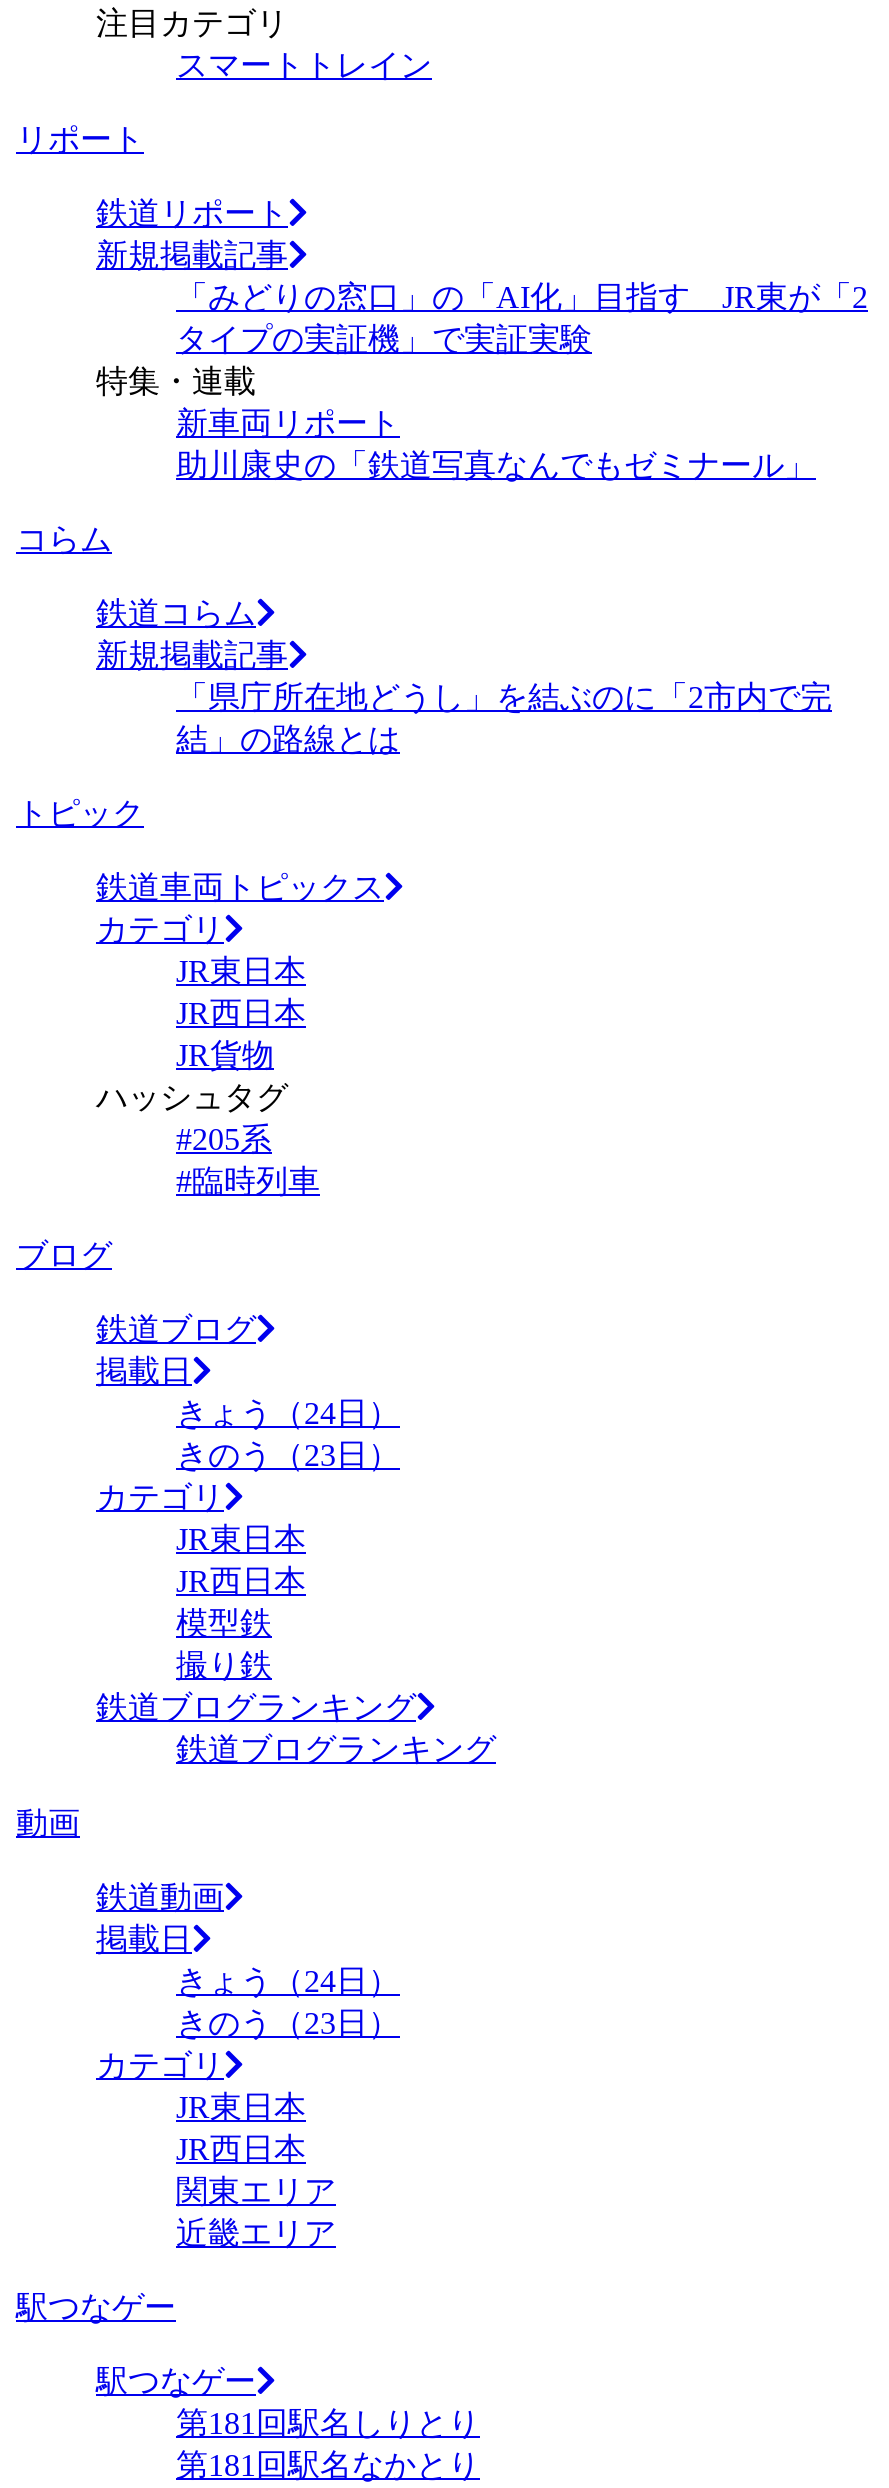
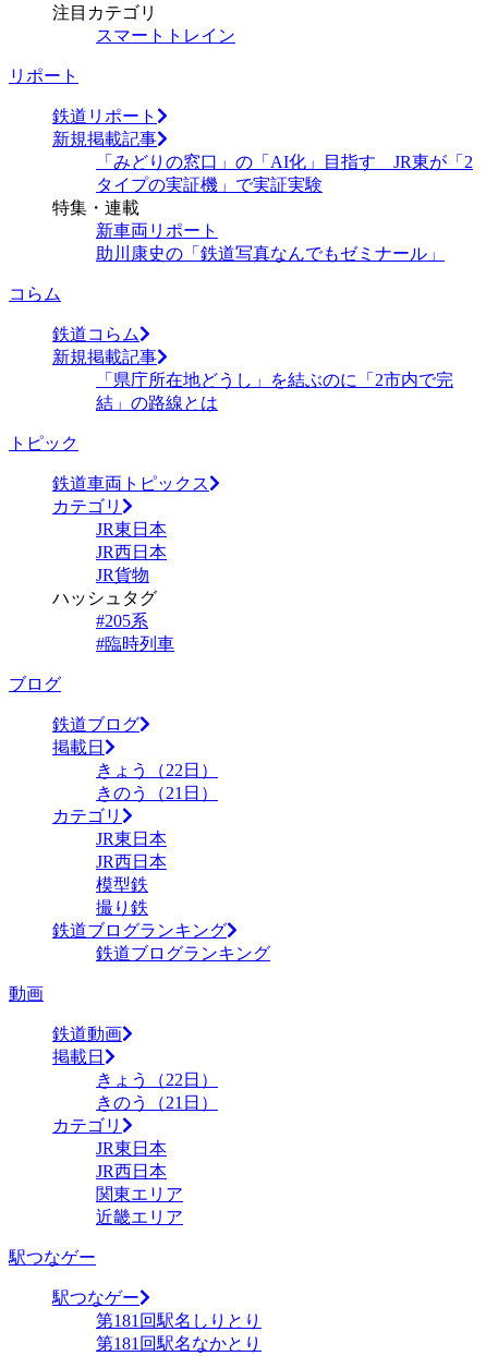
[176,1396,400,1430] きょう（24日） -> [96,761,218,779] きょう（22日）
[176,1438,400,1472] きのう（23日） -> [96,784,218,802] きのう（21日）
[176,1964,400,1998] きょう（24日） -> [96,1070,218,1089] きょう（22日）
[176,2006,400,2040] きのう（23日） -> [96,1093,218,1112] きのう（21日）

